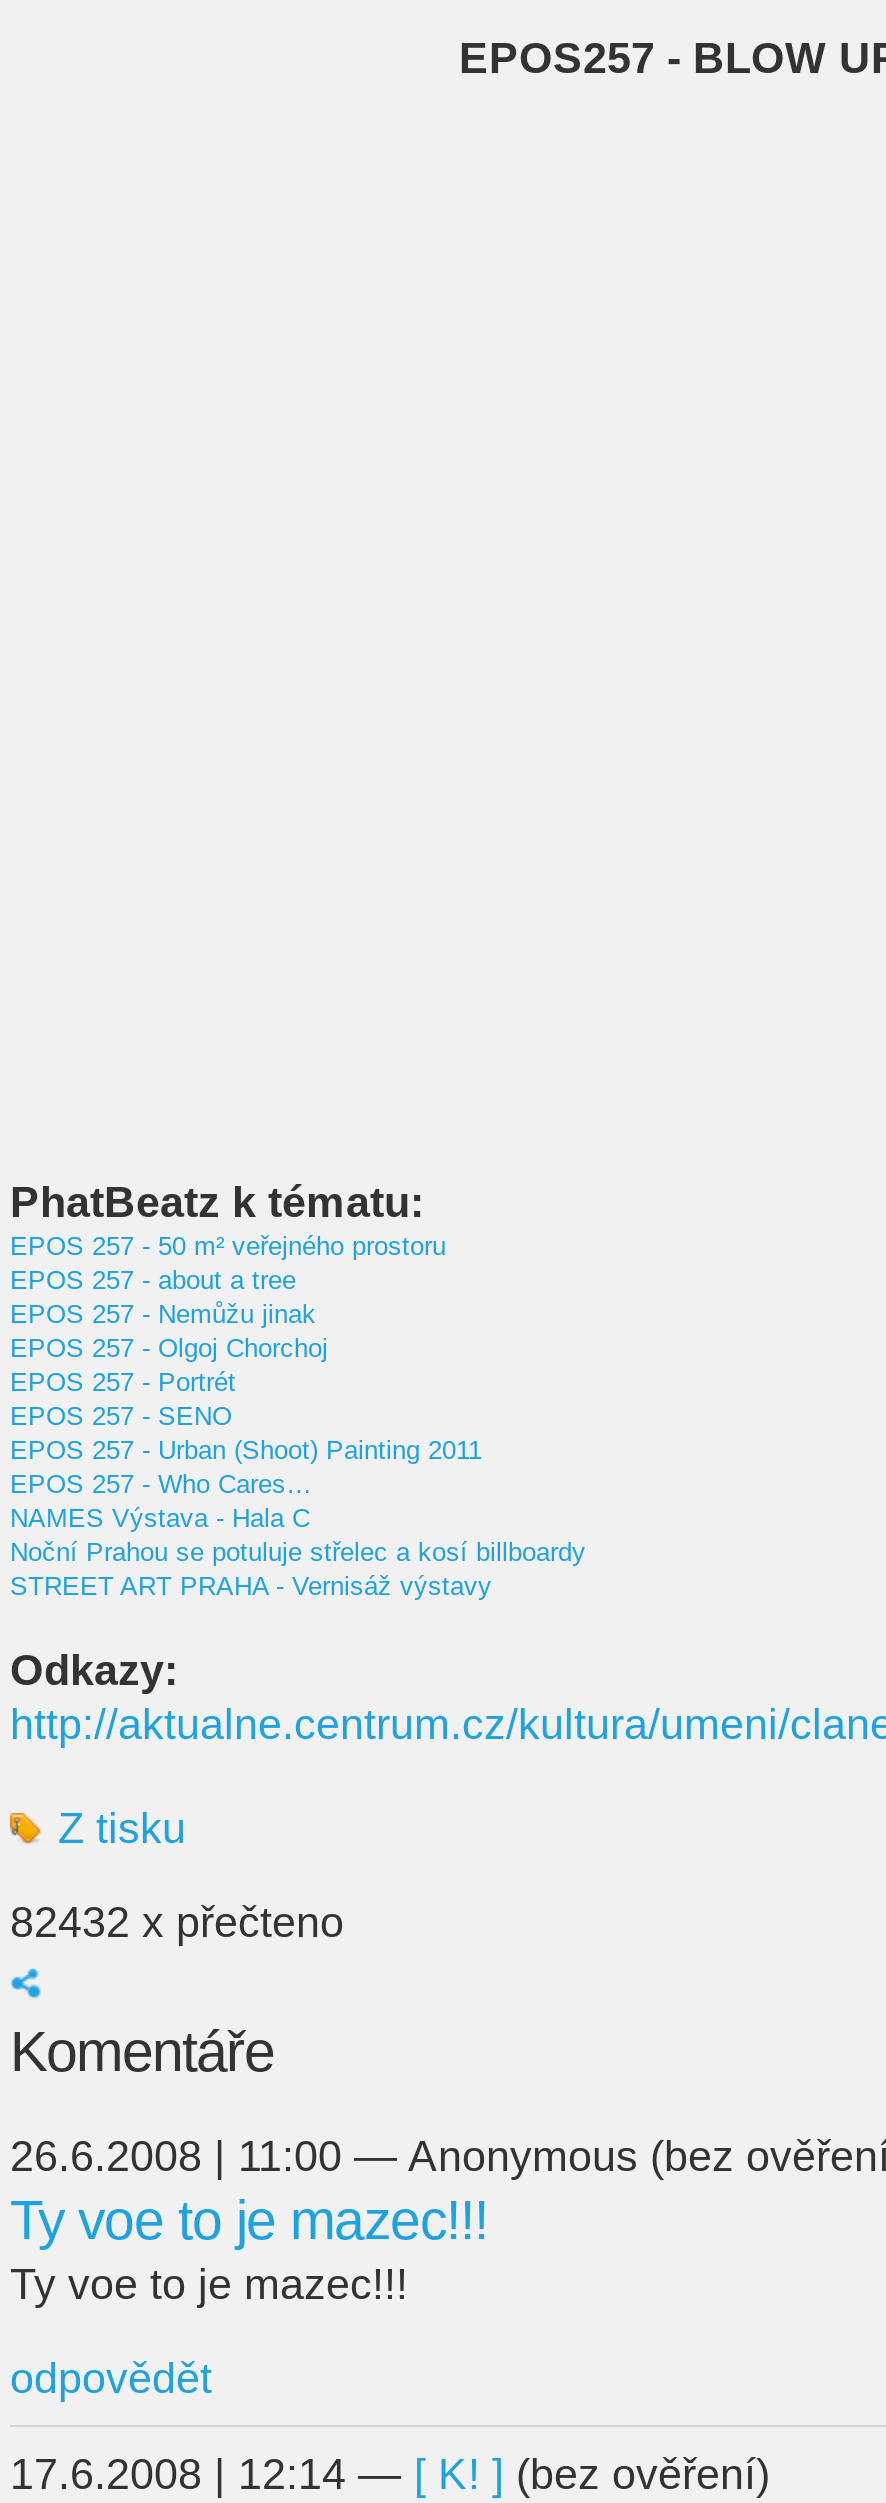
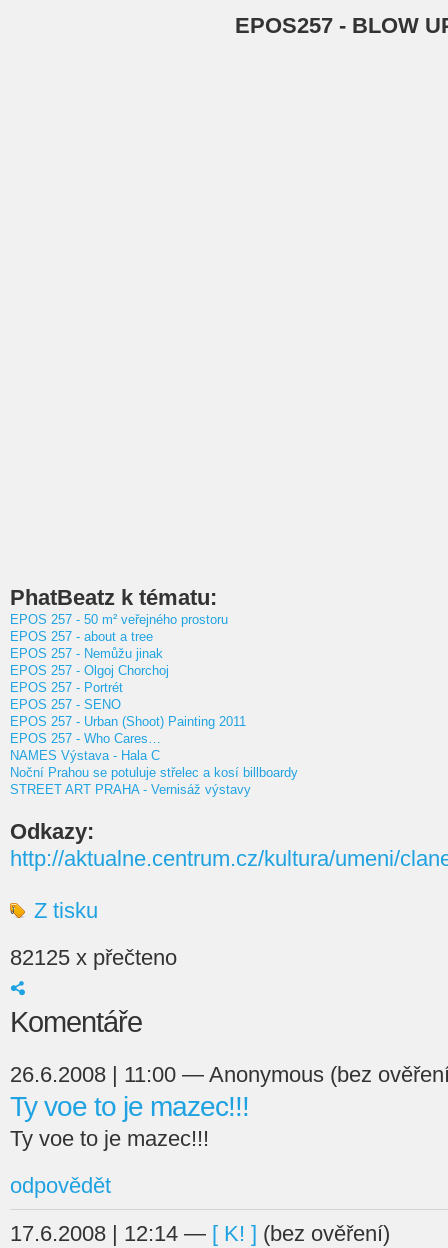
[10,1897,344,1947] 82432 x přečteno -> [10,945,177,970] 82125 x přečteno

